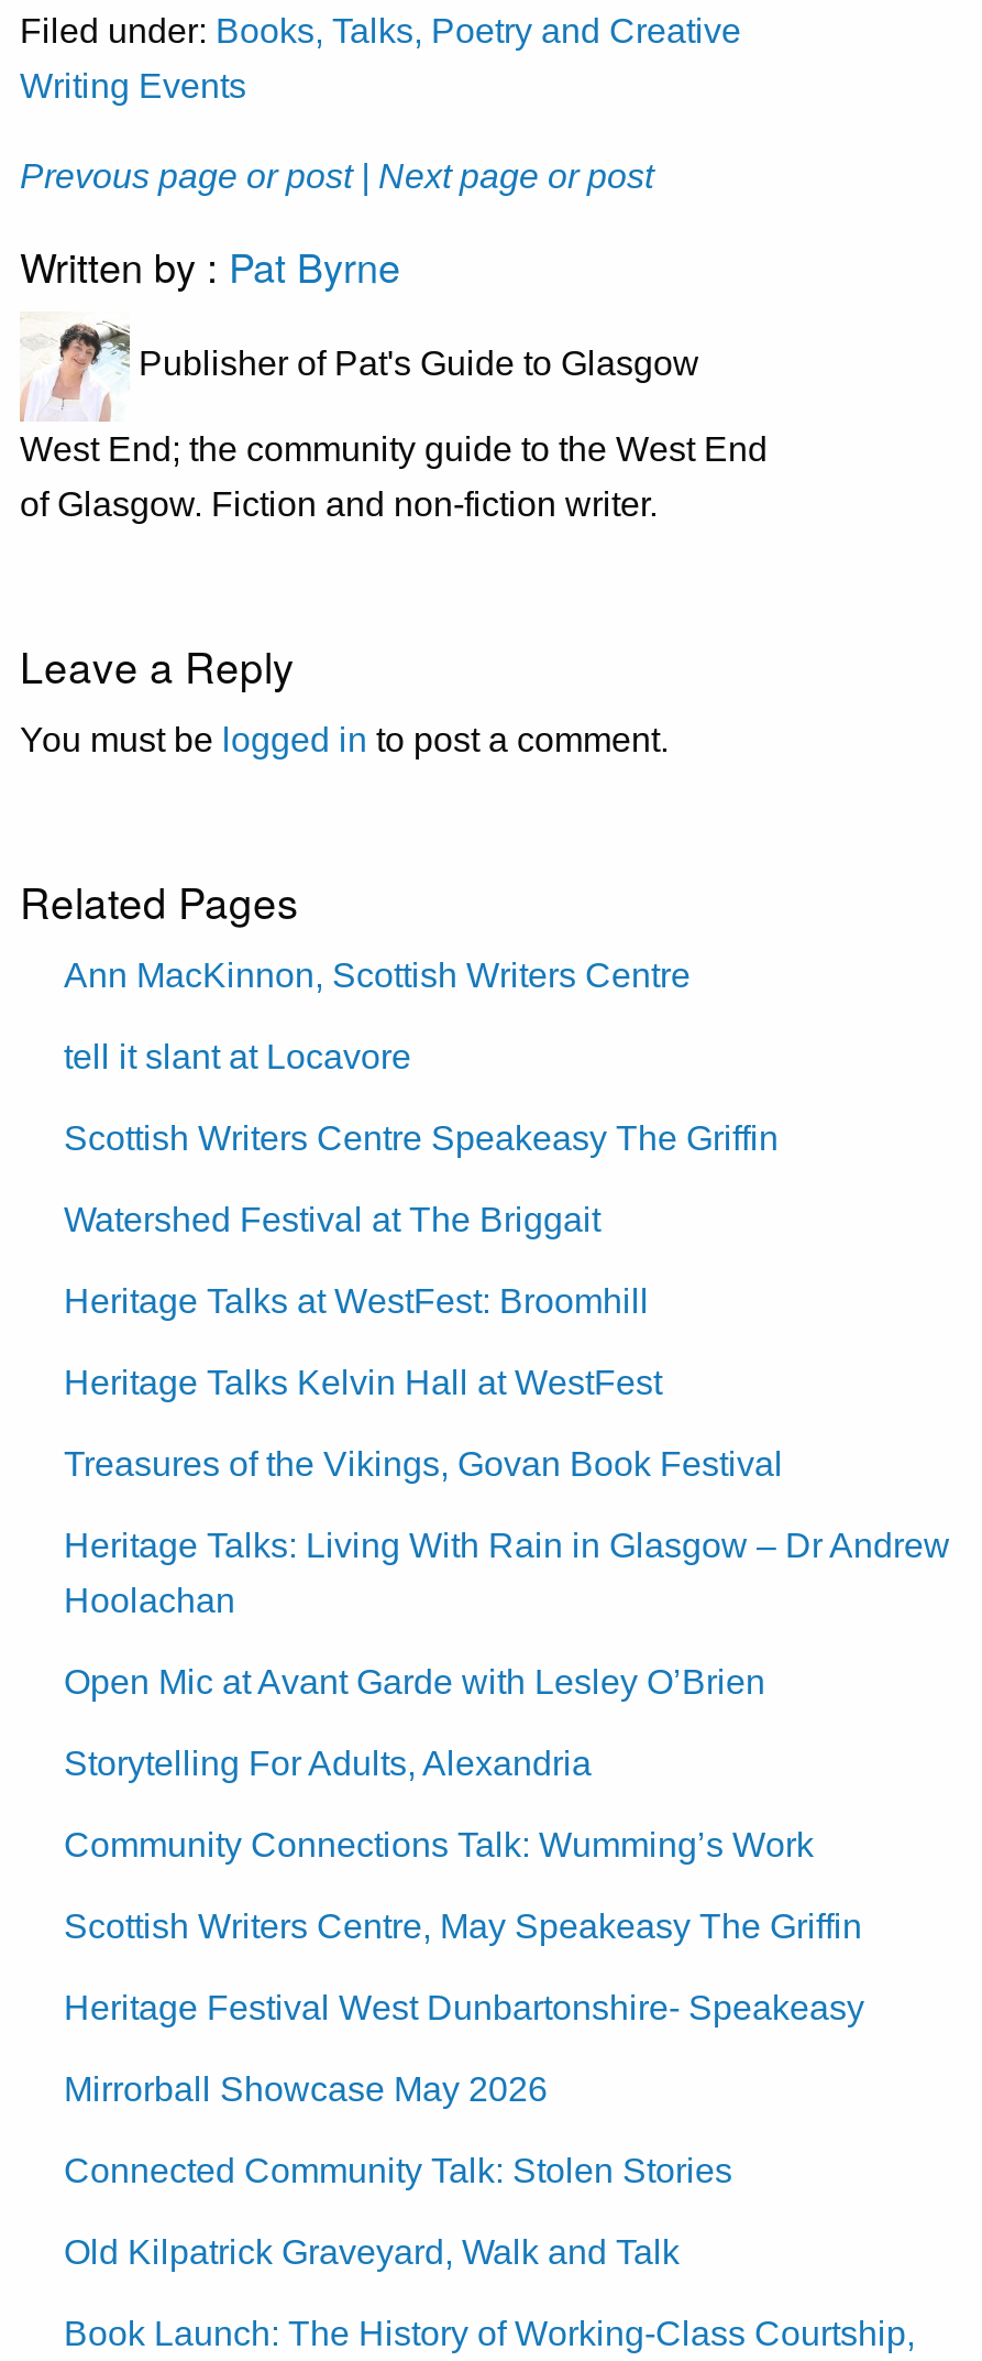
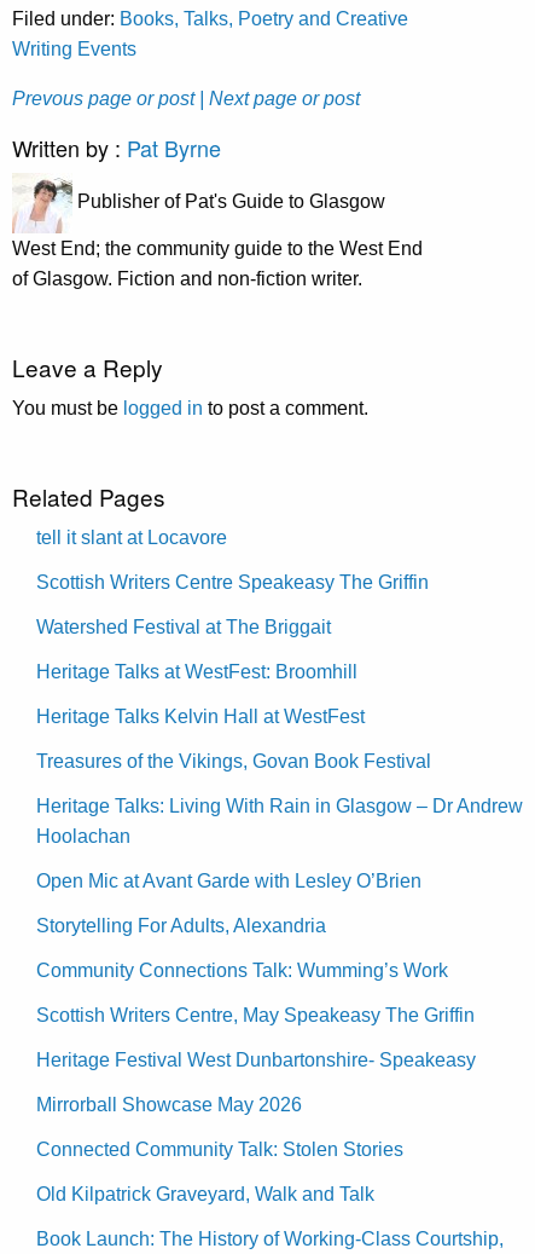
[64,956,691,993] Ann MacKinnon, Scottish Writers Centre -> none

